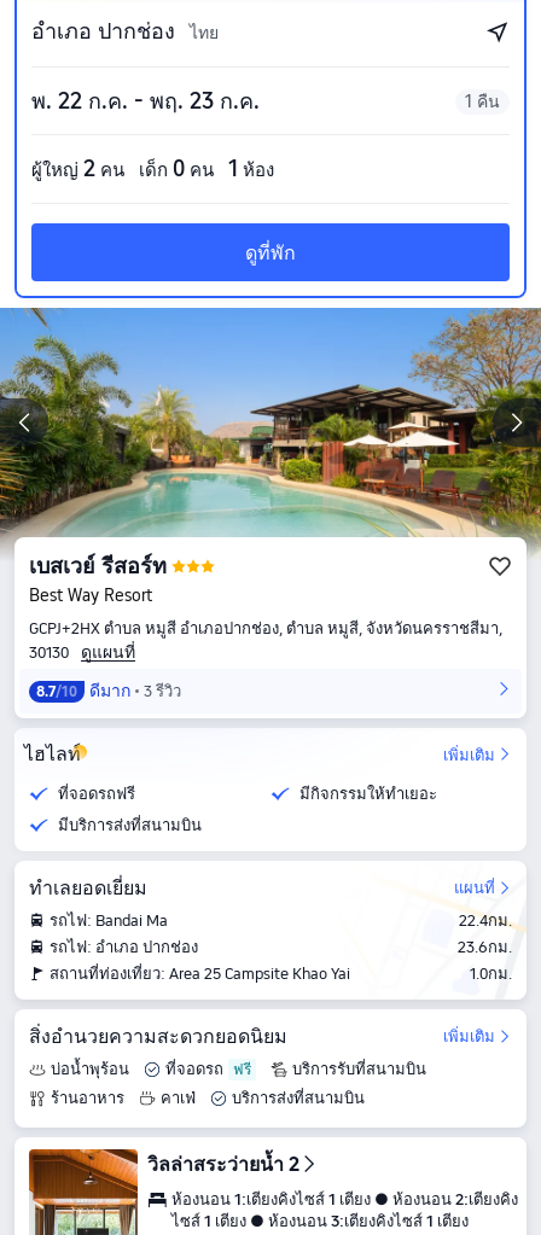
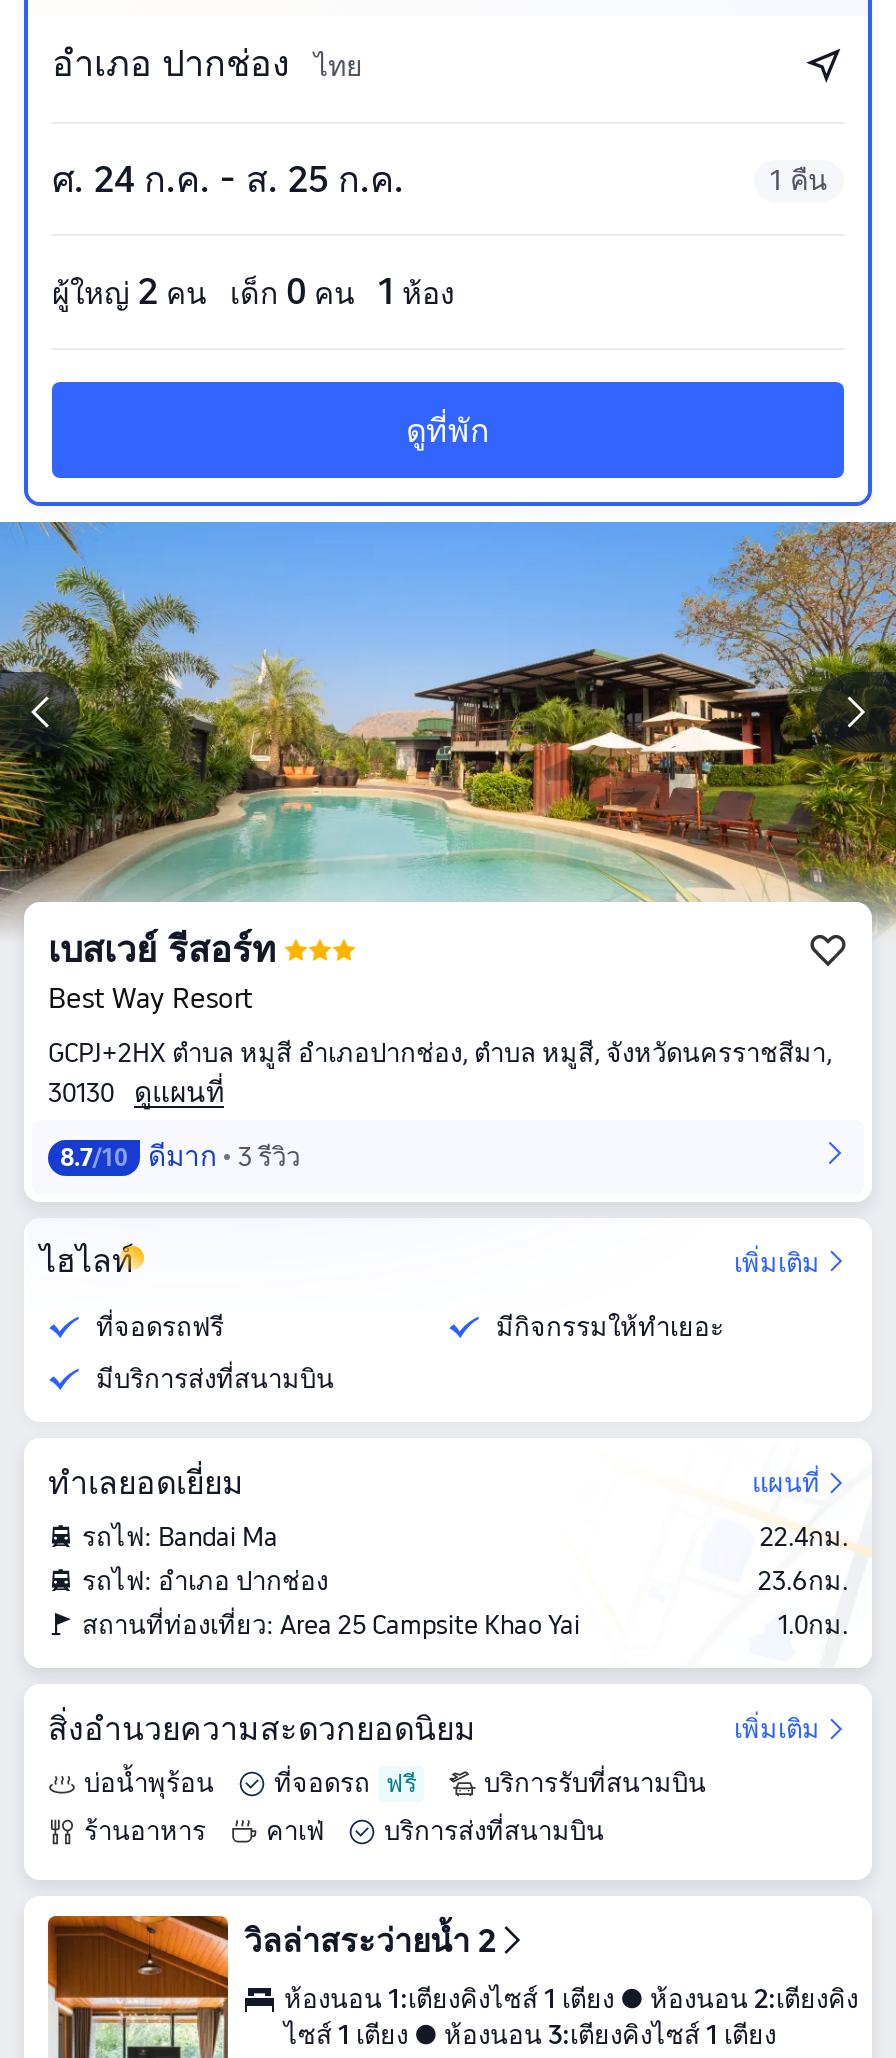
[31,88,260,113] พ. 22 ก.ค. - พฤ. 23 ก.ค. -> [52,158,404,200] ศ. 24 ก.ค. - ส. 25 ก.ค.

